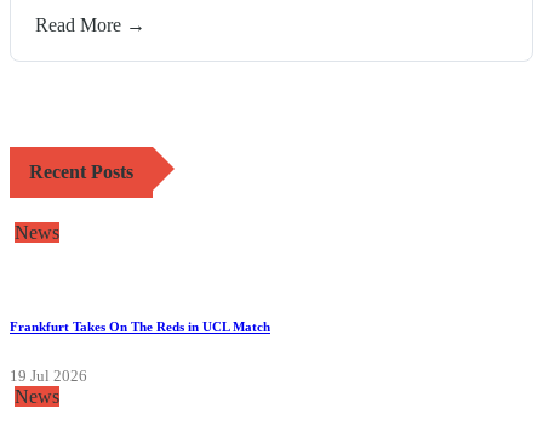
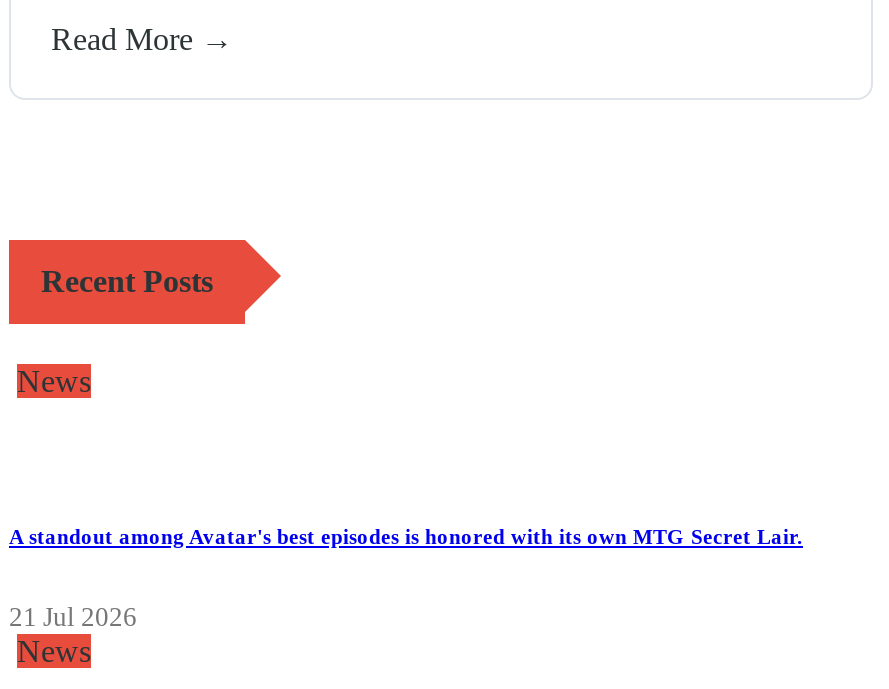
[10,319,270,334] Frankfurt Takes On The Reds in UCL Match -> [9,524,803,548] A standout among Avatar's best episodes is honored with its own MTG Secret Lair.
[10,366,87,385] 19 Jul 2026 -> [9,602,137,632] 21 Jul 2026

